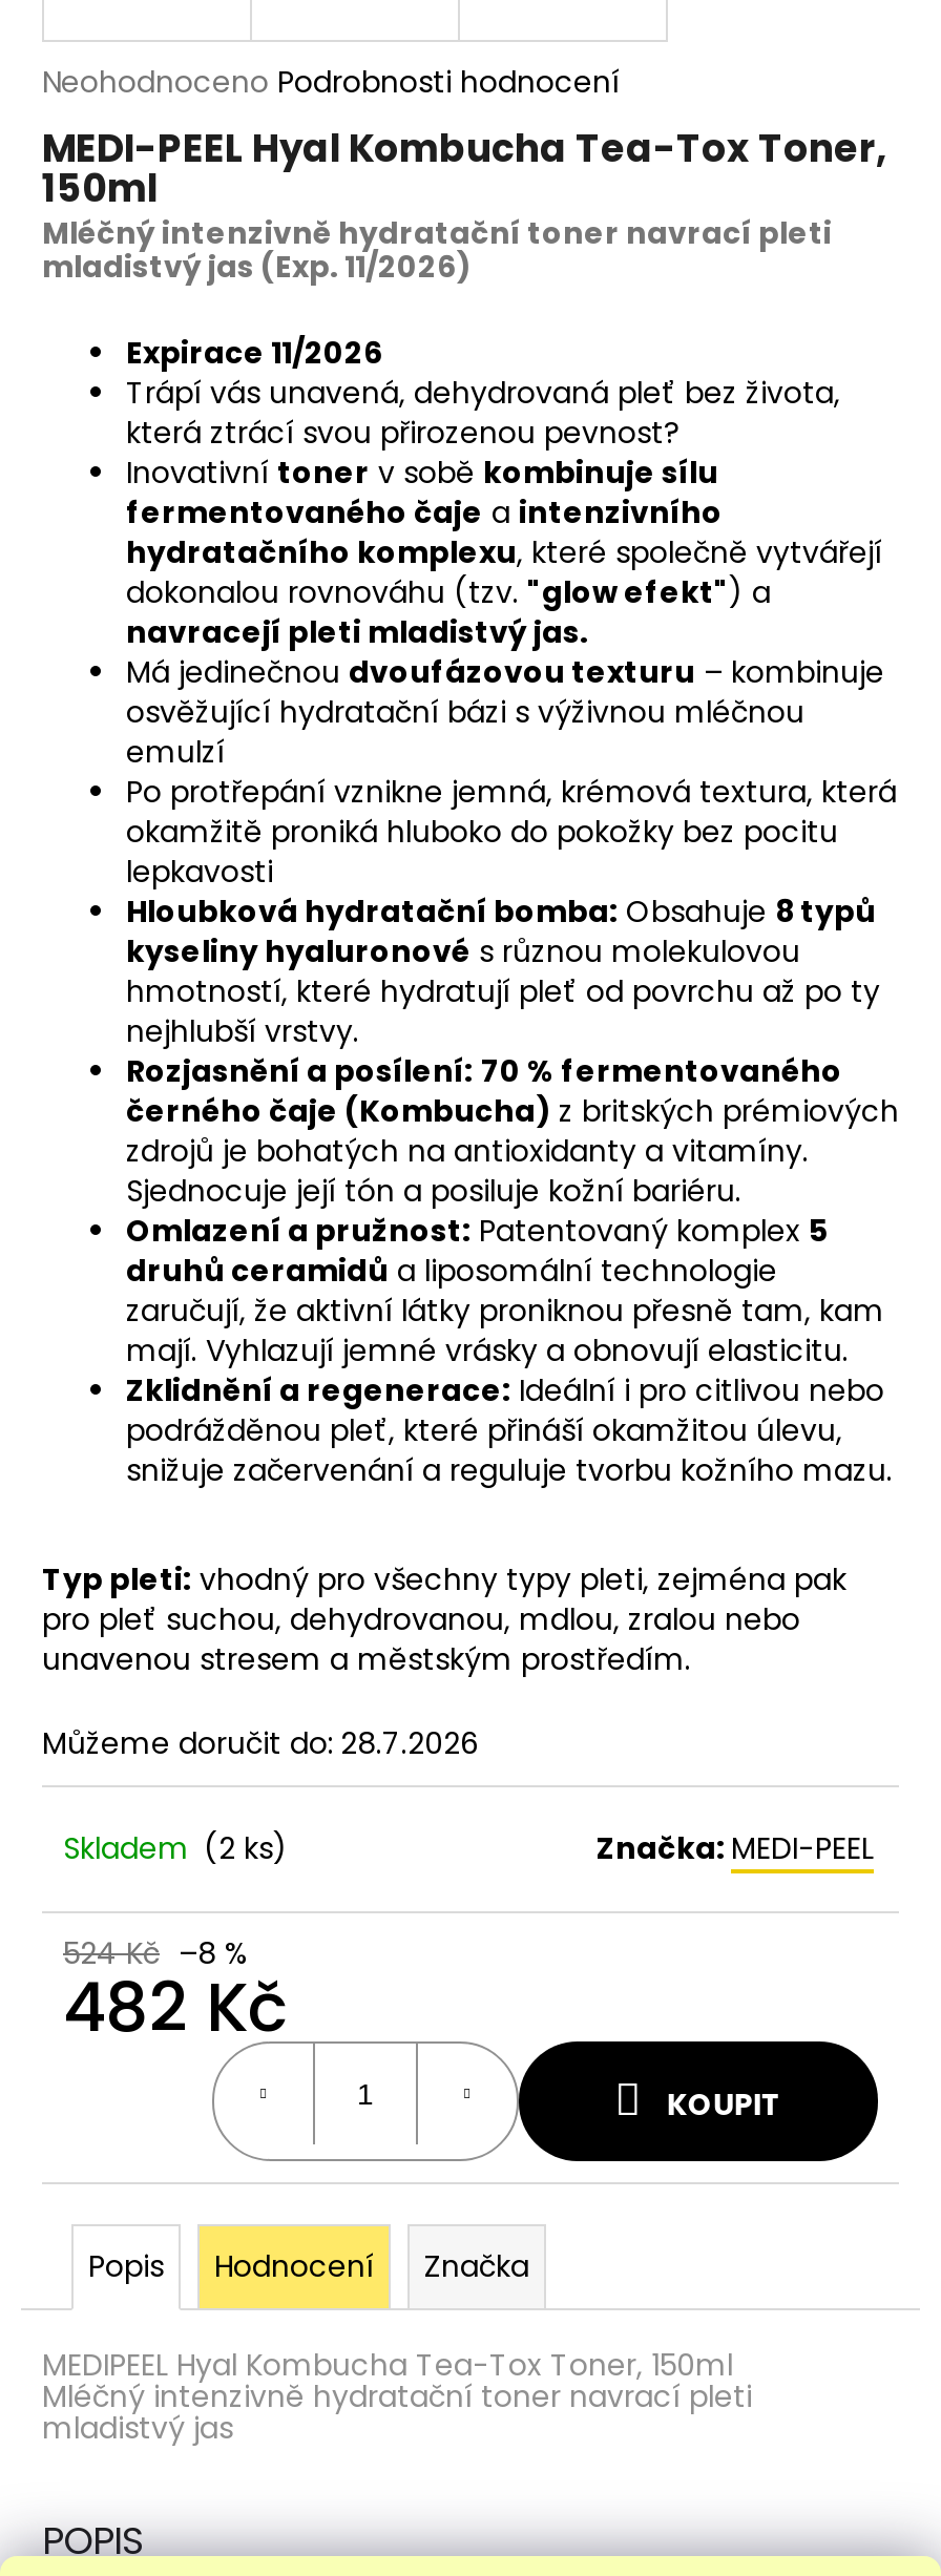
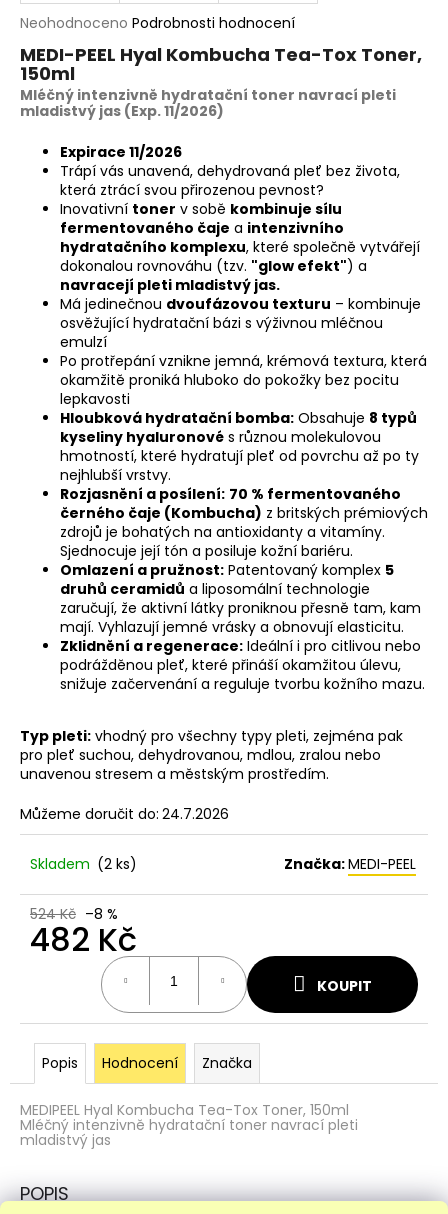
[42,1723,479,1765] Můžeme doručit do: 28.7.2026 -> [20,804,229,824] Můžeme doručit do: 24.7.2026

